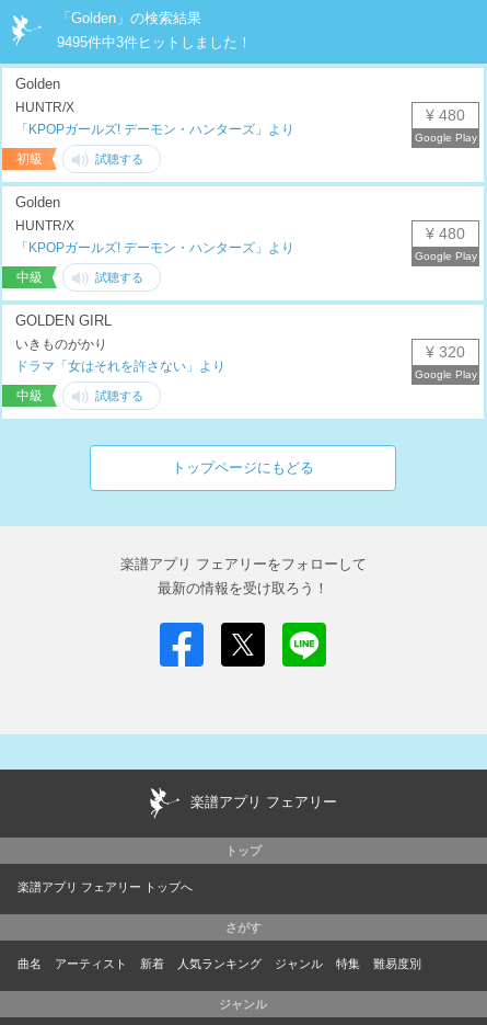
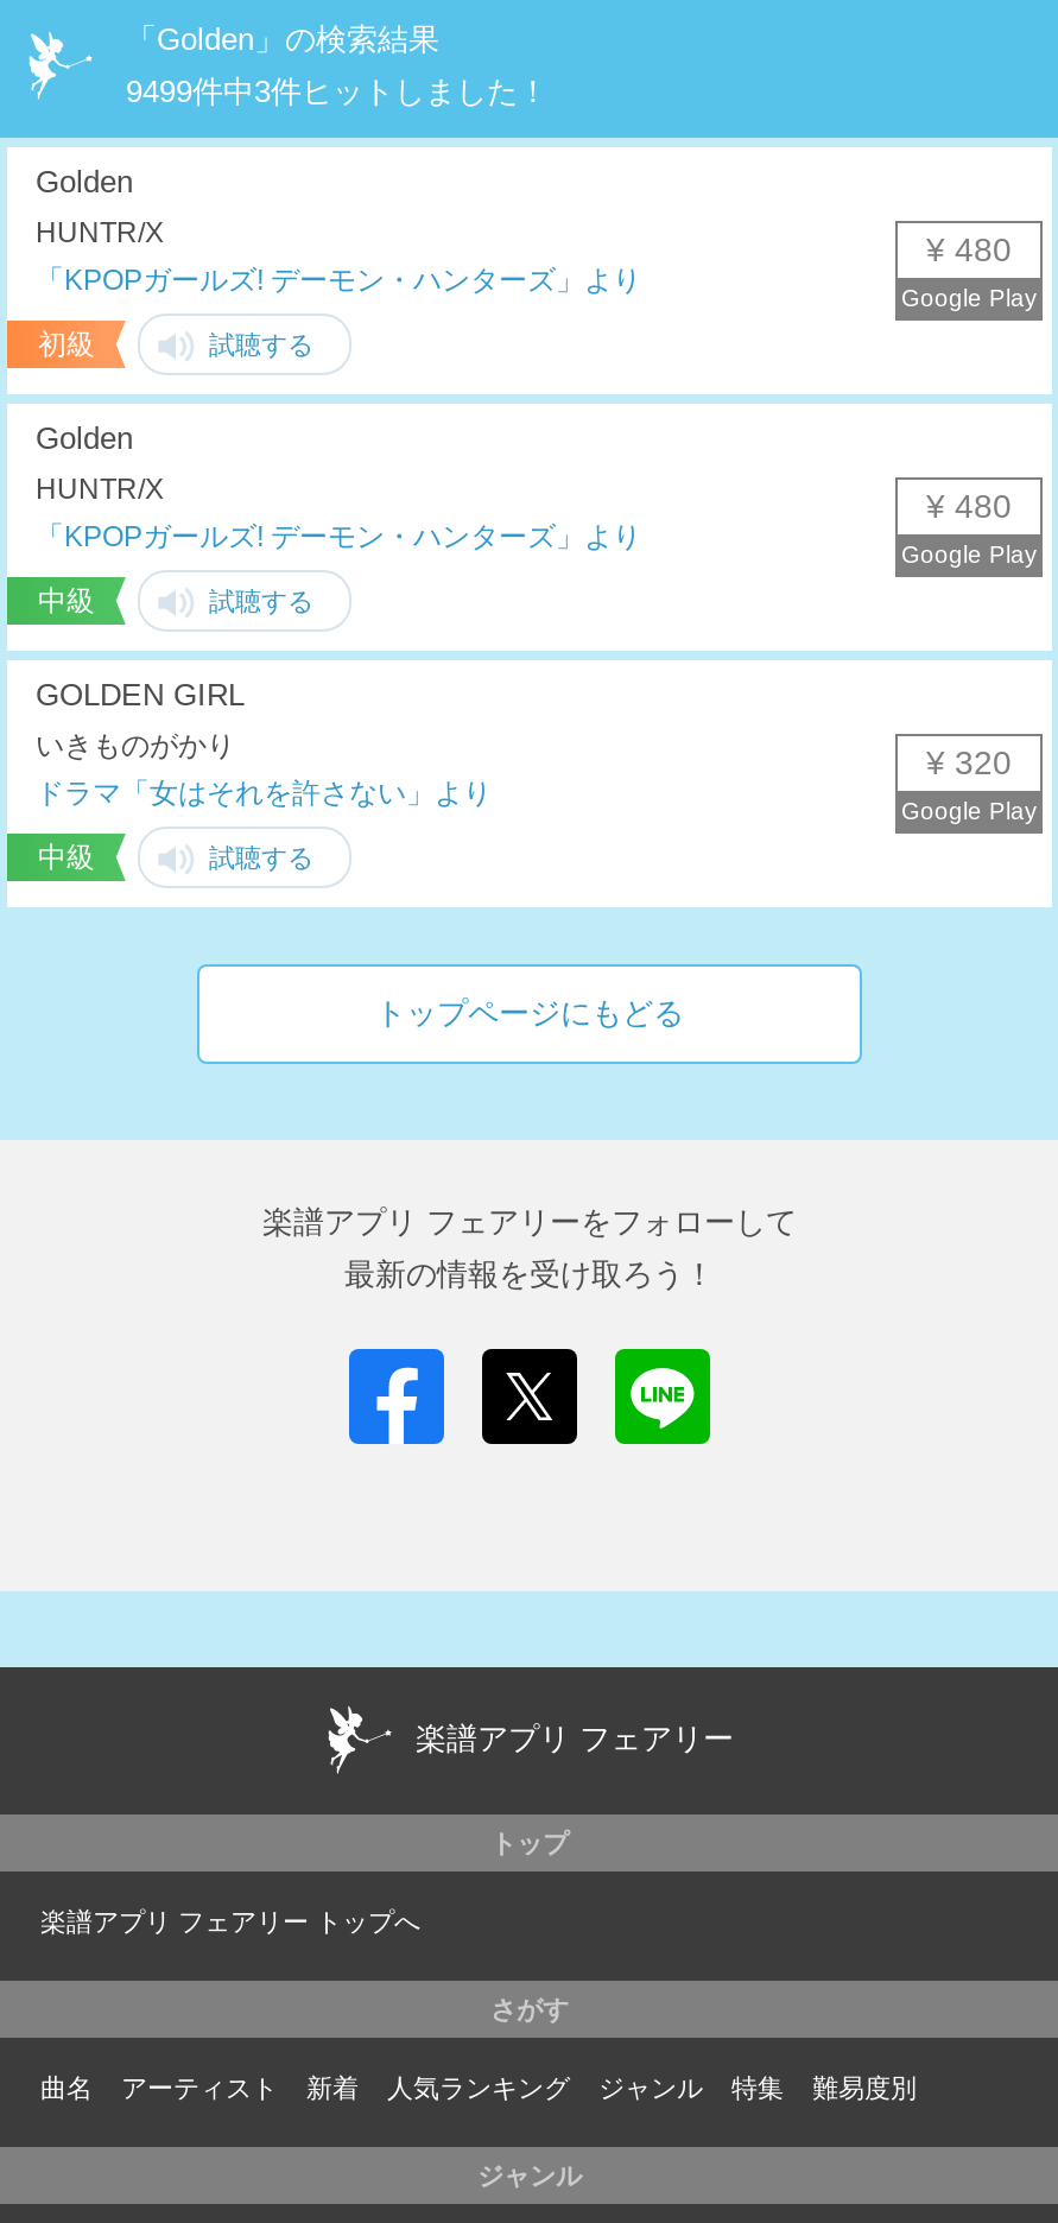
[57,34,252,50] 9495件中3件ヒットしました！ -> [126,74,549,109] 9499件中3件ヒットしました！

